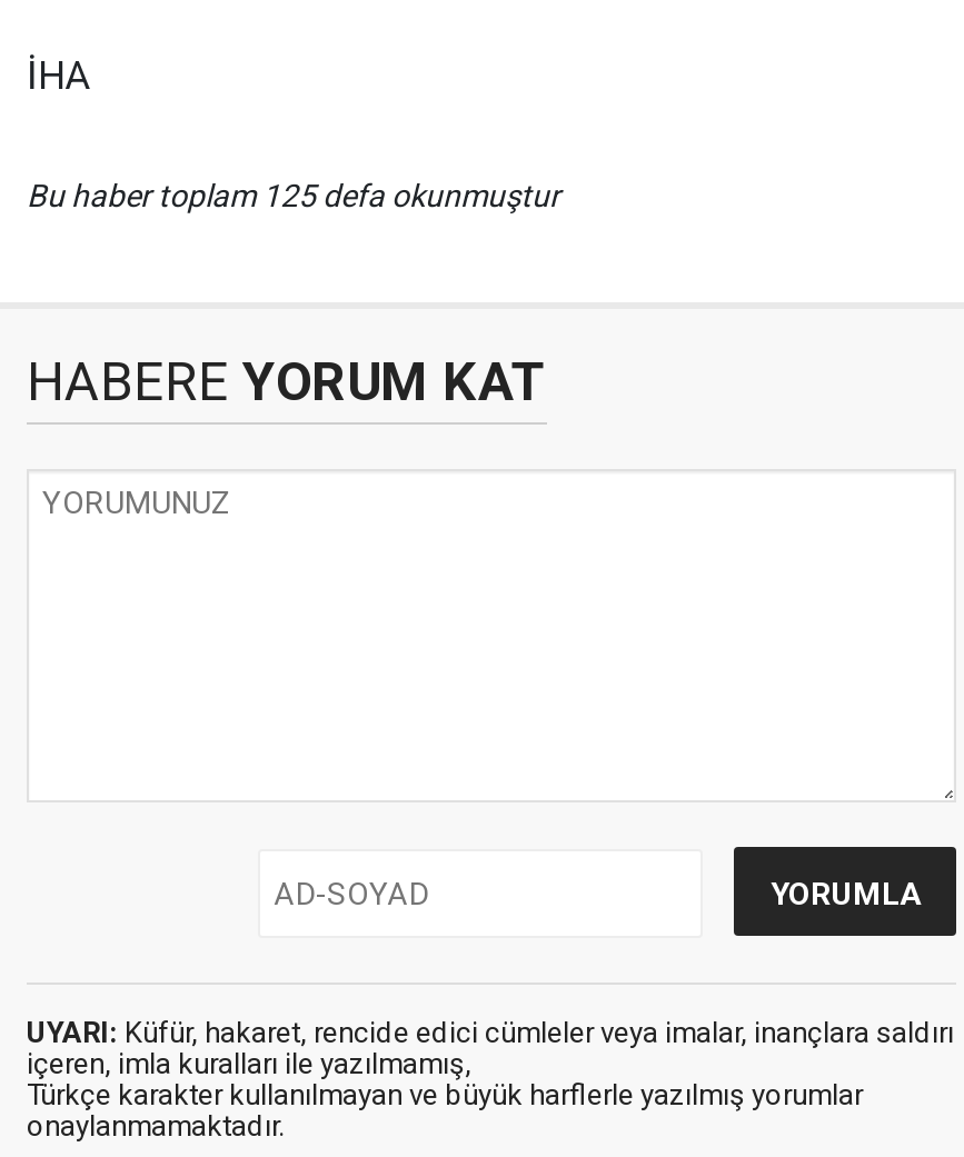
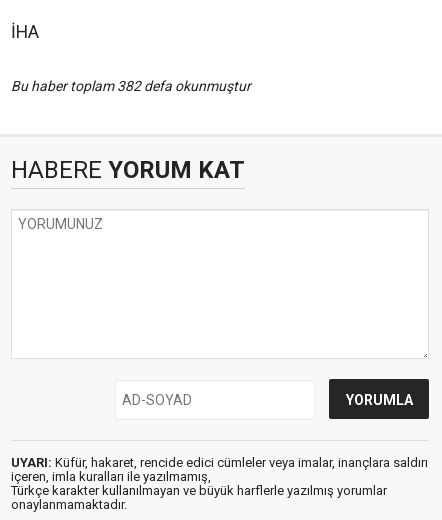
[27,177,560,212] Bu haber toplam 125 defa okunmuştur -> [11,77,251,93] Bu haber toplam 382 defa okunmuştur

